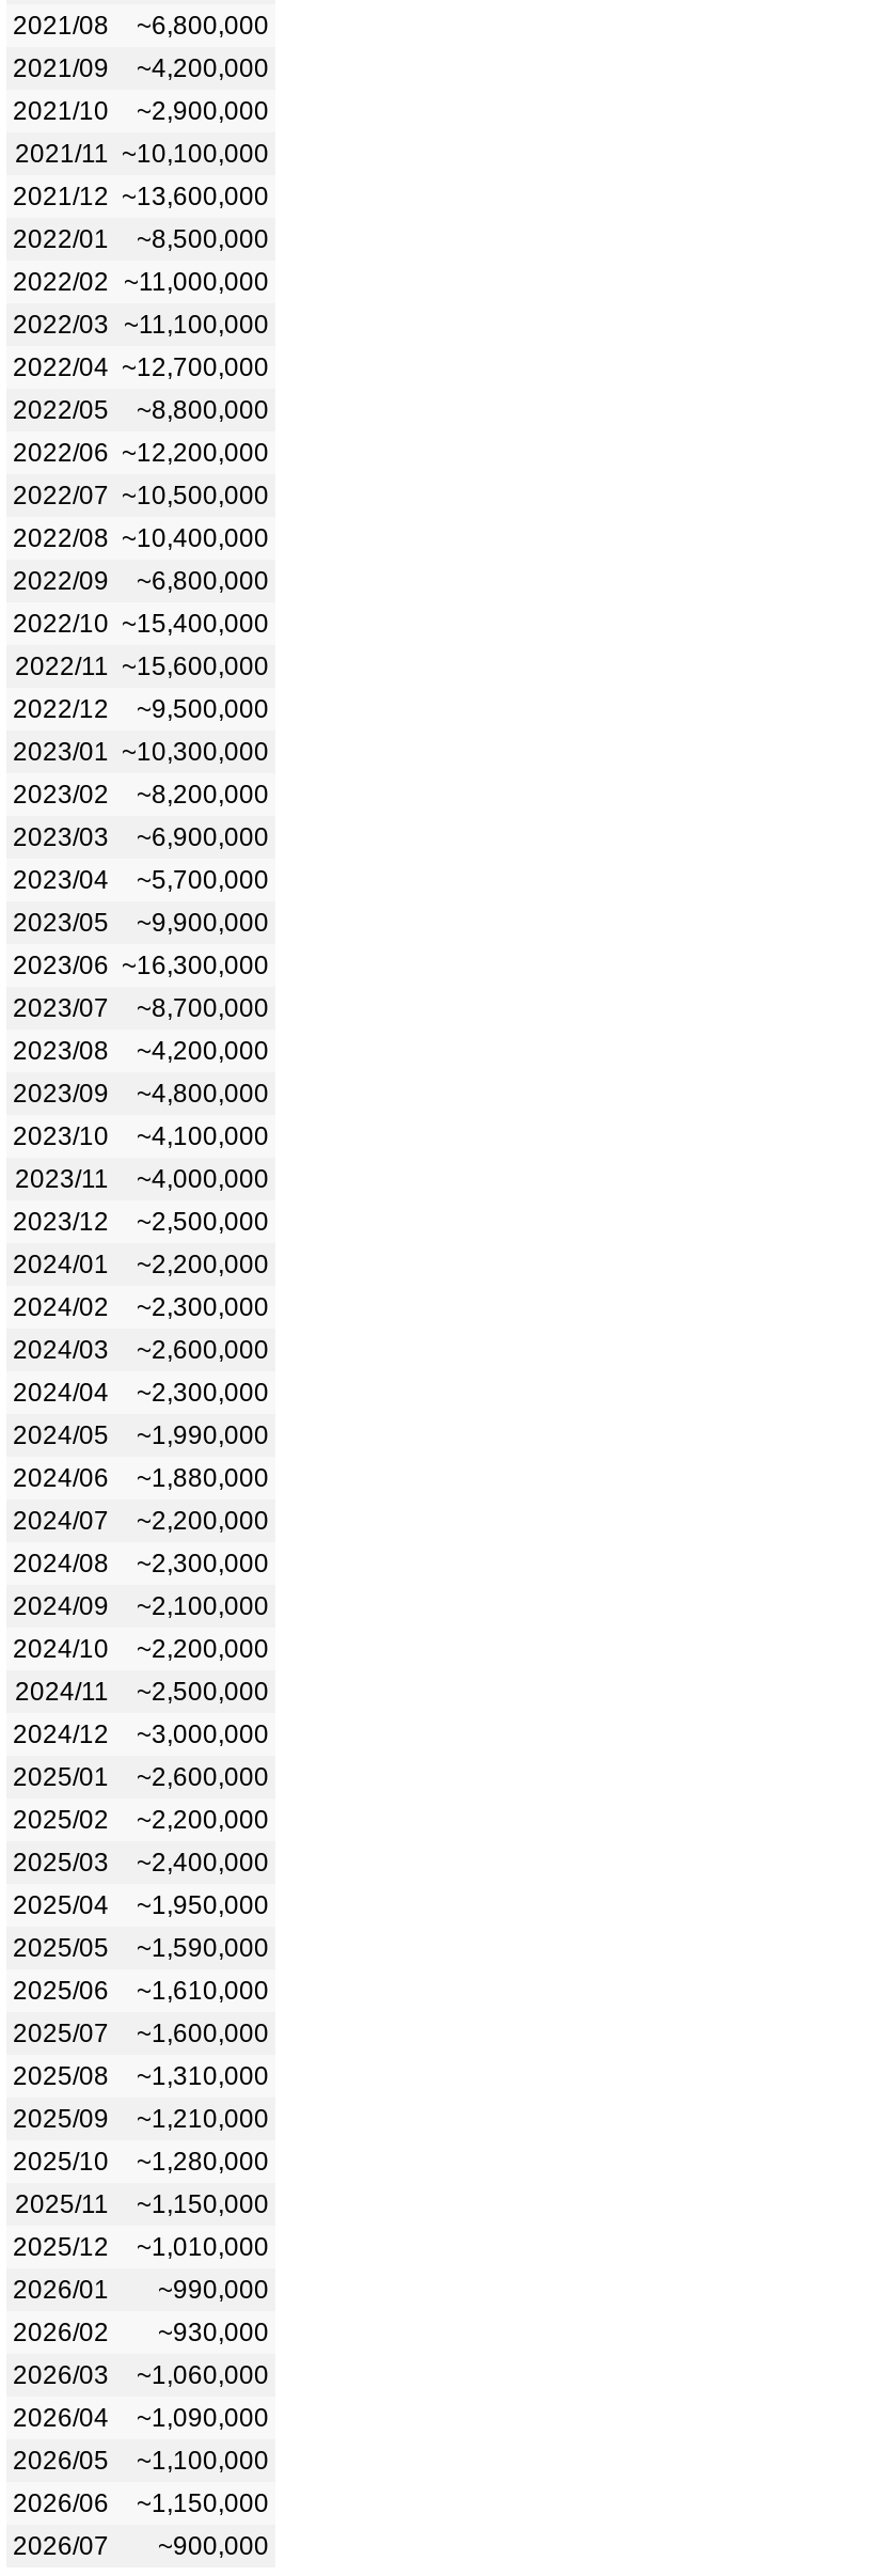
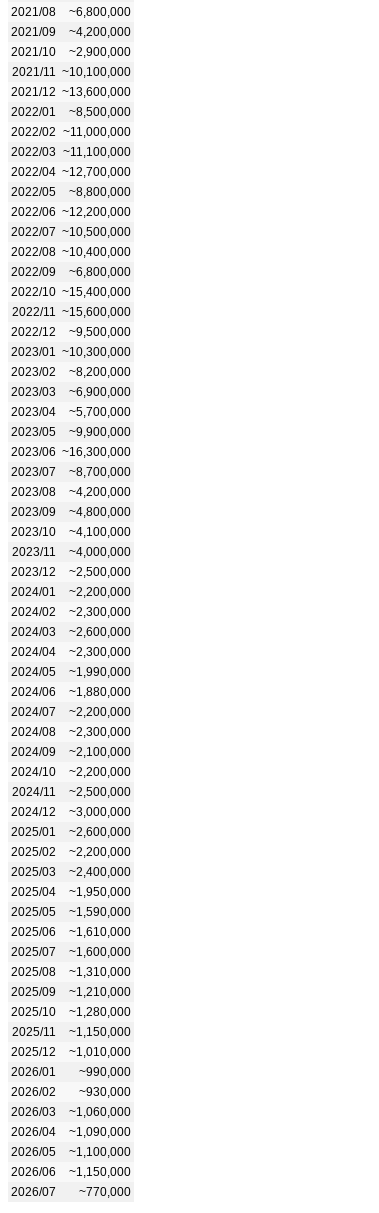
[13,2531,269,2561] 2026/07 ~900,000 -> [11,1185,131,1199] 2026/07 ~770,000

